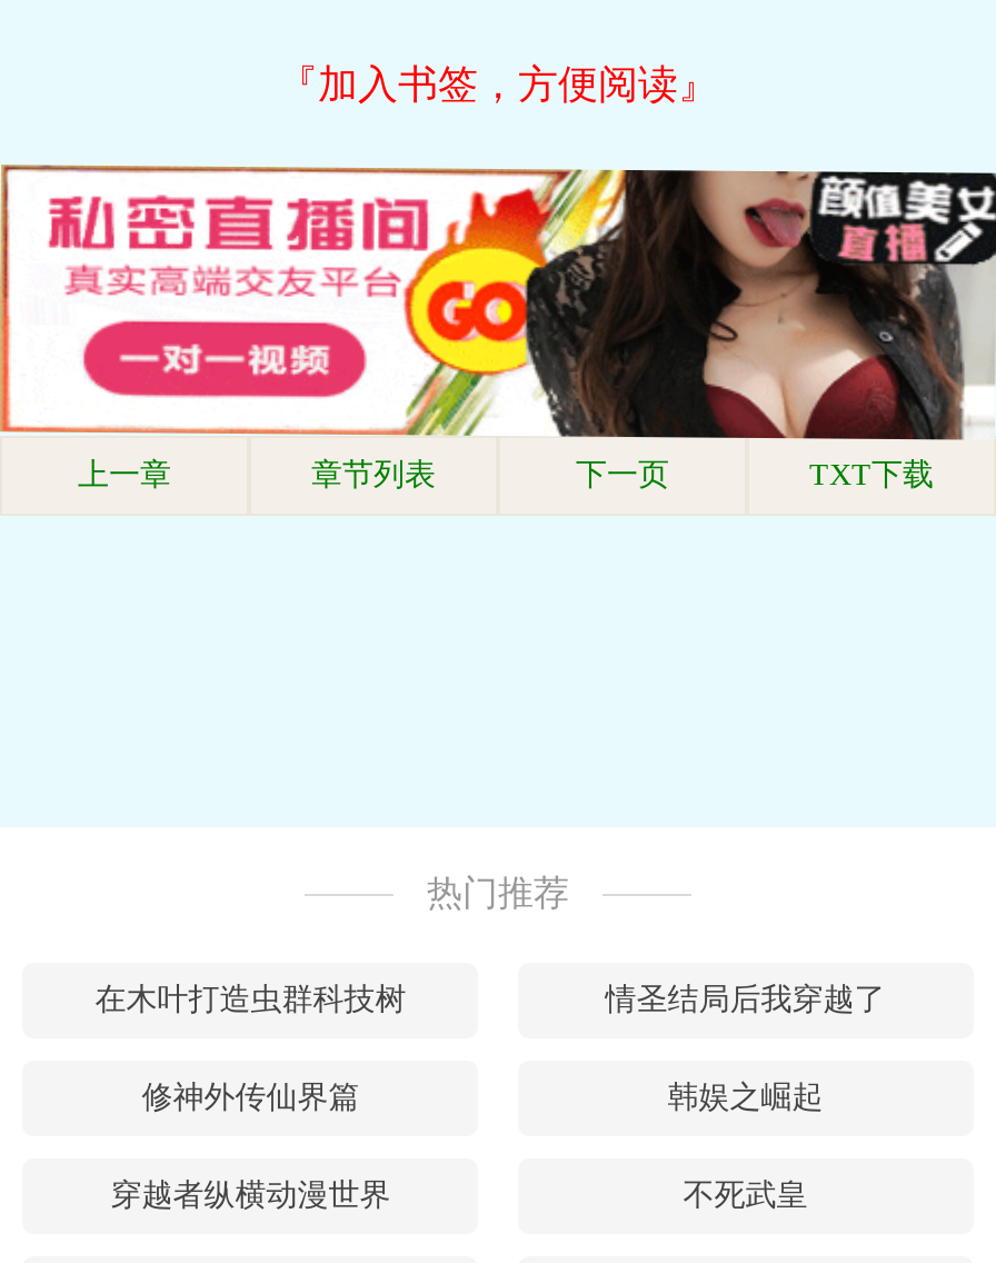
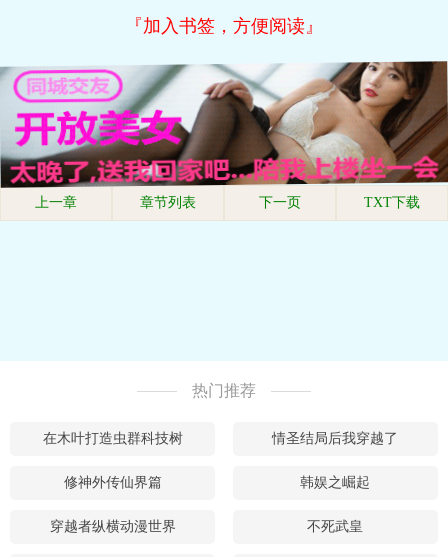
[7,162,989,442] [image] -> [3,60,445,189] [image]

